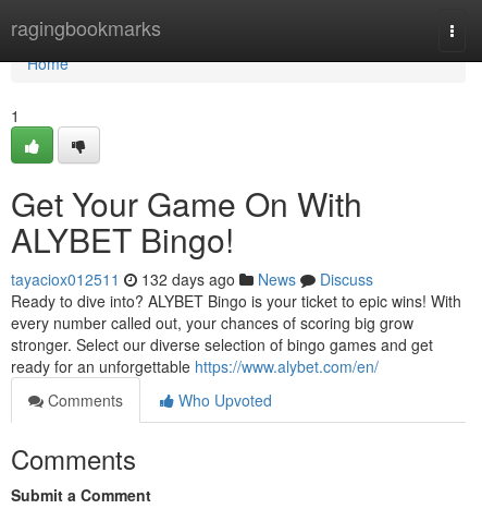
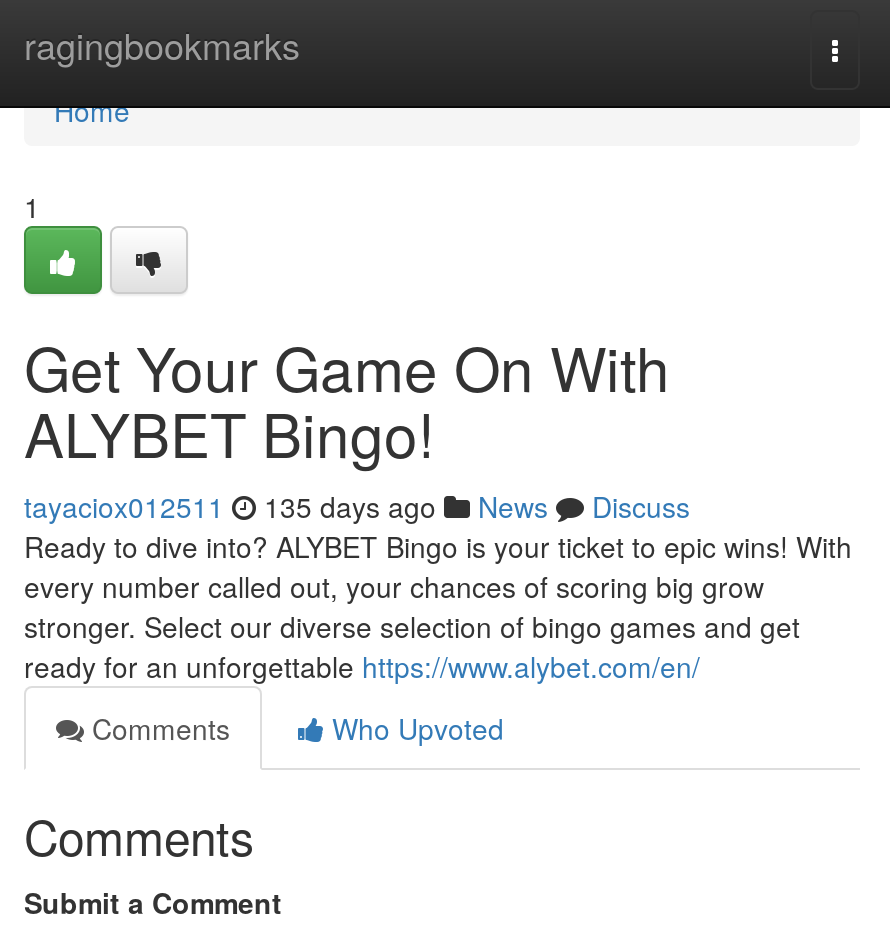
[11,268,373,290] tayaciox012511 132 days ago News Discuss -> [24,486,690,526] tayaciox012511 135 days ago News Discuss

